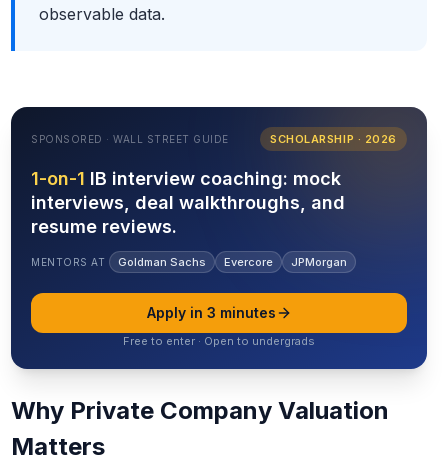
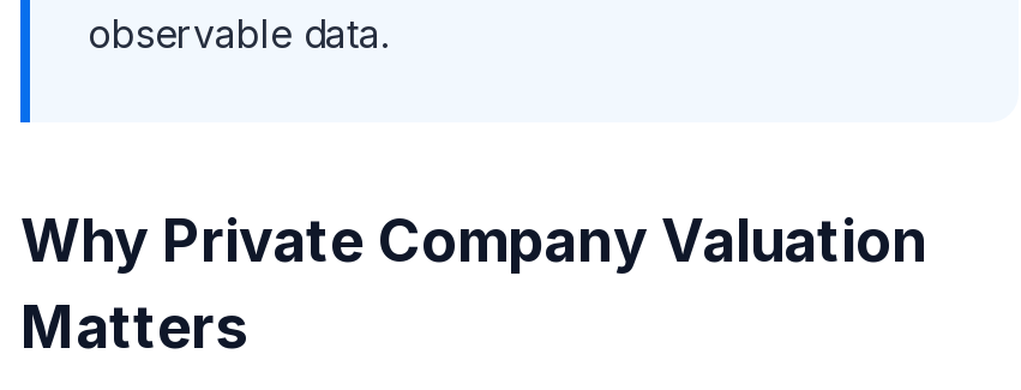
[10,106,428,373] [image] | SPONSORED · WALL STREET GUIDE | SCHOLARSHIP · 2026 | 1-on-1 IB interview coaching: mock | interviews, deal walkthroughs, and | resume reviews. | MENTORS AT | Goldman Sachs | Evercore | JPMorgan | Apply in 3 minutes | Free to enter · Open to undergrads -> none

